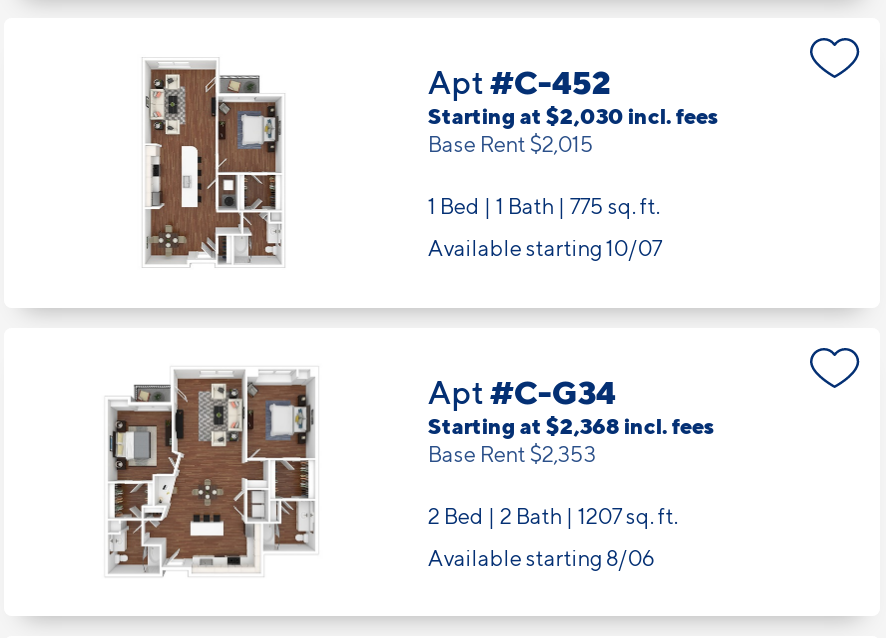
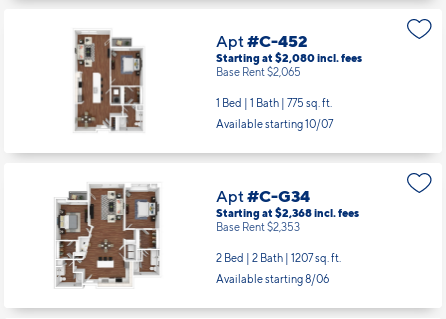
[428,102,718,130] Starting at $2,030 incl. fees -> [216,51,362,65] Starting at $2,080 incl. fees
[428,130,594,158] Base Rent $2,015 -> [216,65,301,79] Base Rent $2,065

